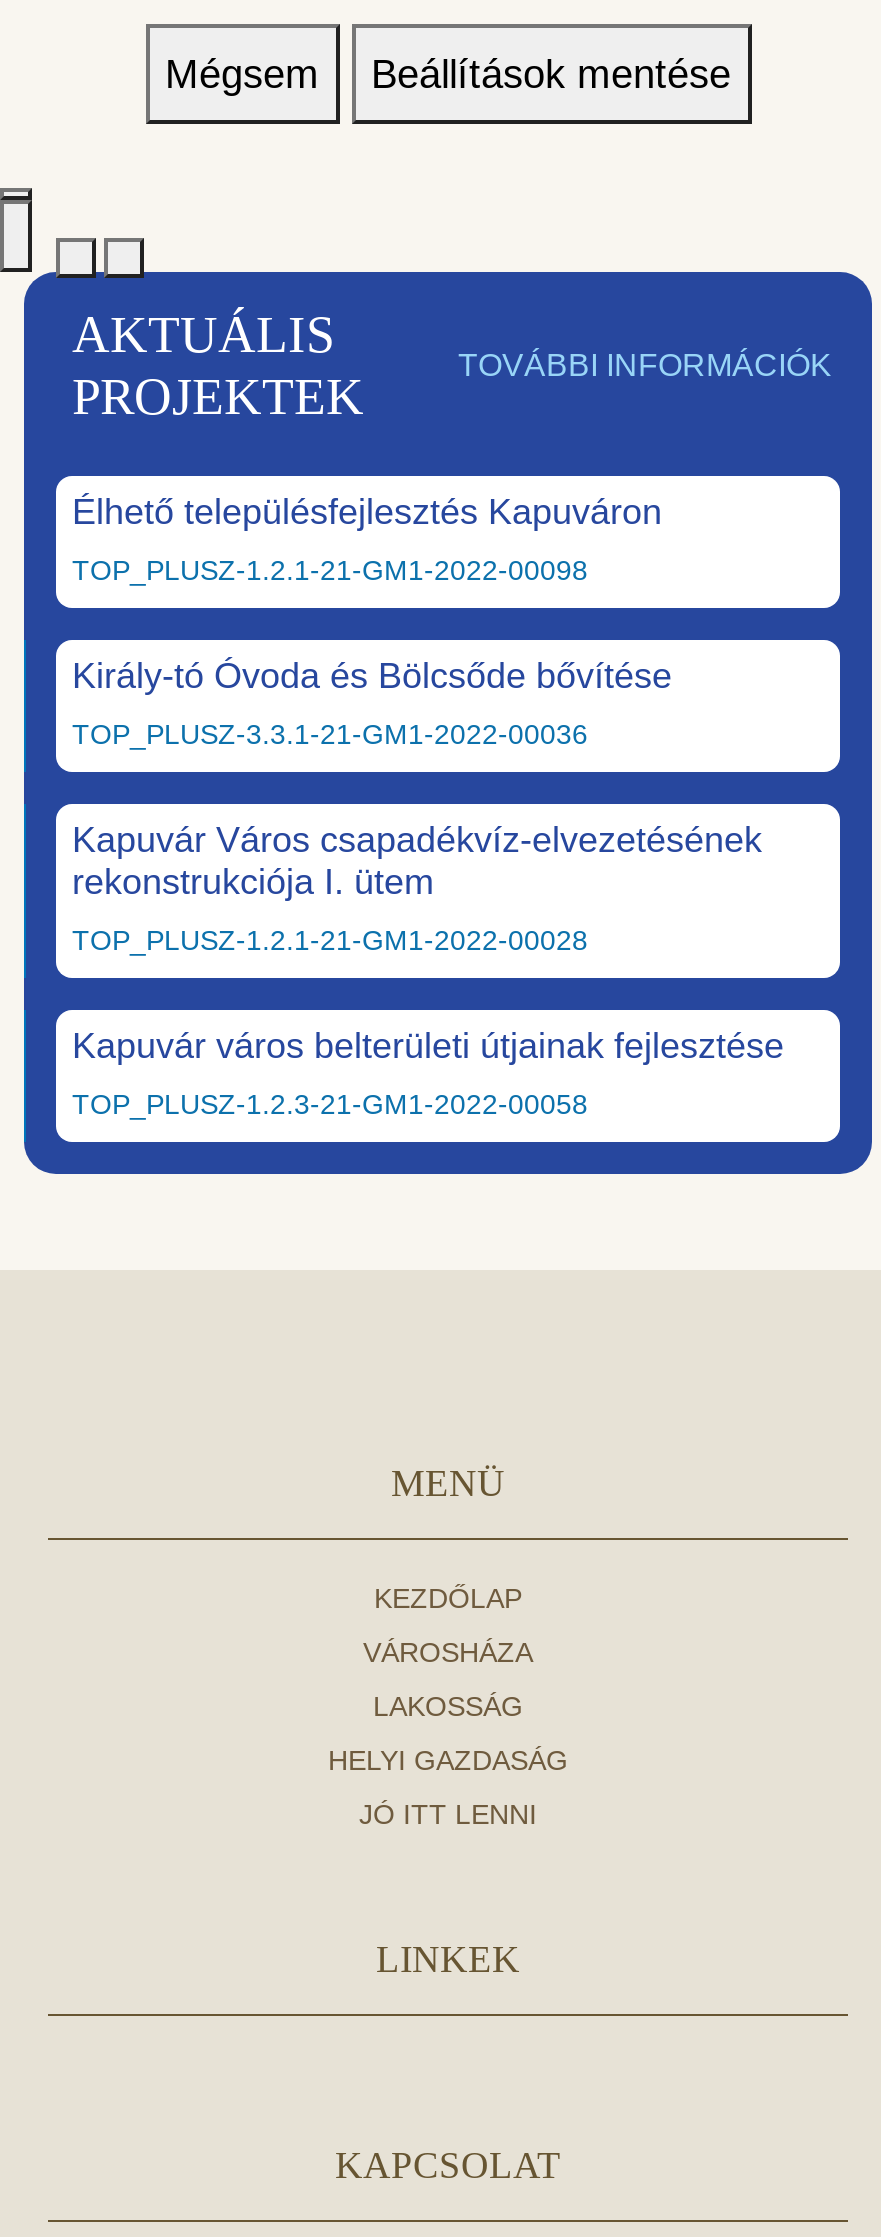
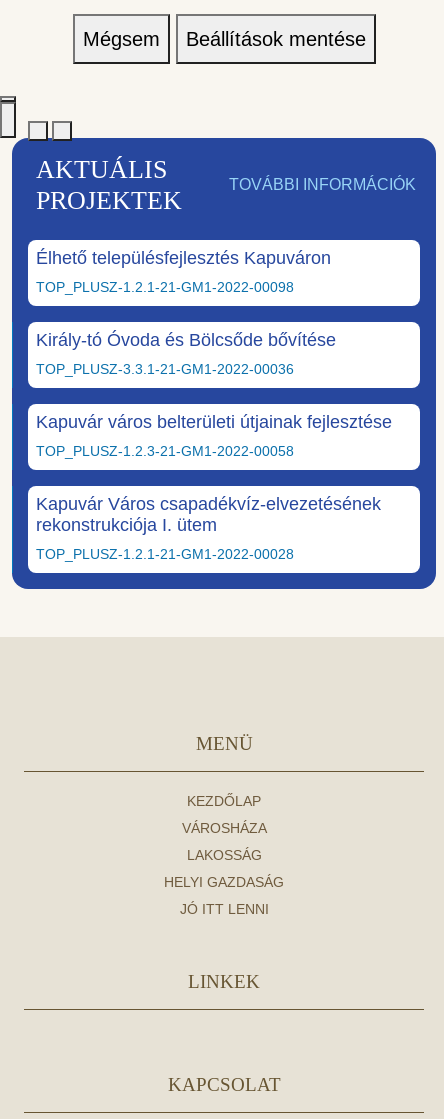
moved [72,820,762,956] -> [36,494,381,562]: Kapuvár Város csapadékvíz-elvezetésének | rekonstrukciója I. ütem | TOP_PLUSZ-1.2.1-21-GM1-2022-00028
moved [72,1026,784,1120] -> [36,412,392,459]: Kapuvár város belterületi útjainak fejlesztése | TOP_PLUSZ-1.2.3-21-GM1-2022-00058

